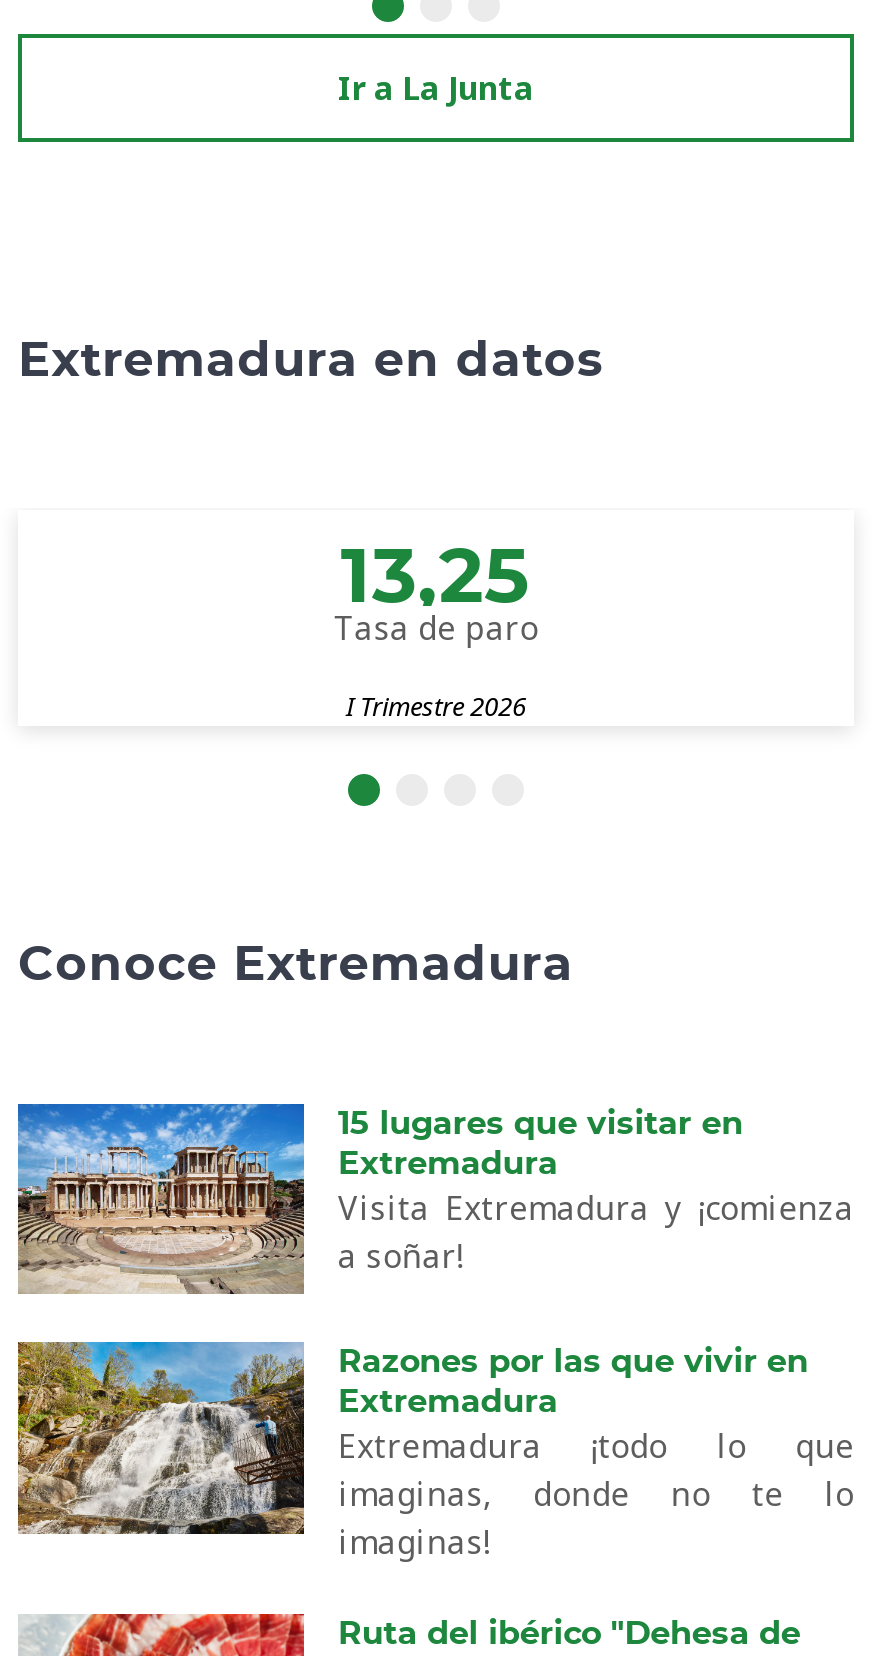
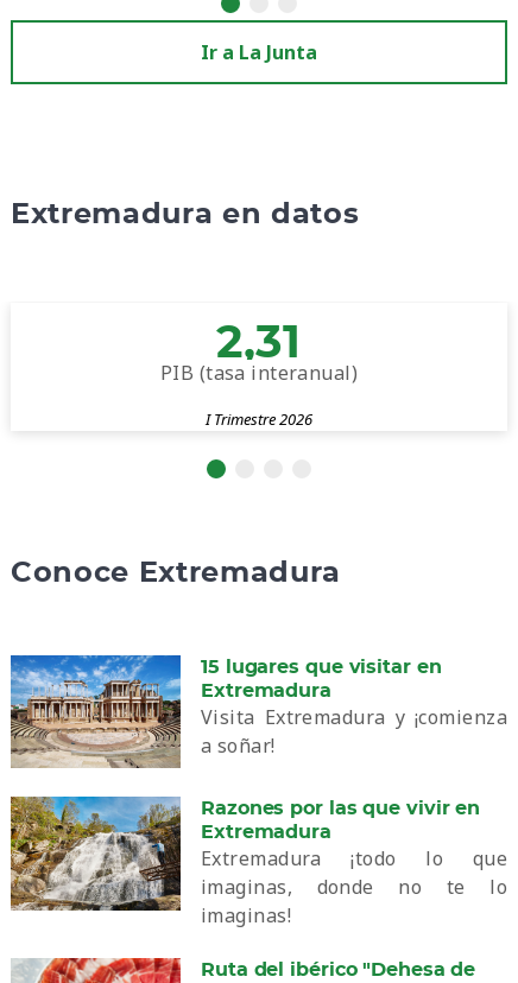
[334,542,538,650] 13,25 | Tasa de paro -> [160,322,358,386] 2,31 | PIB (tasa interanual)

